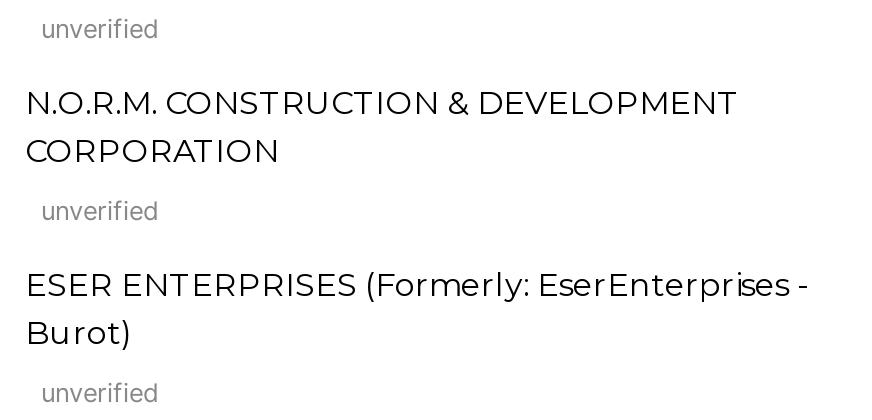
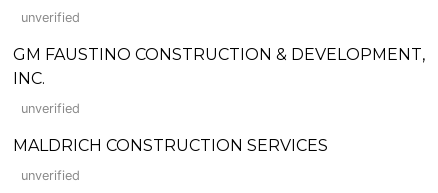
[25,84,739,170] N.O.R.M. CONSTRUCTION & DEVELOPMENT | CORPORATION -> [13,45,425,88] GM FAUSTINO CONSTRUCTION & DEVELOPMENT, | INC.
[25,266,809,352] ESER ENTERPRISES (Formerly: EserEnterprises - | Burot) -> [13,136,328,155] MALDRICH CONSTRUCTION SERVICES

